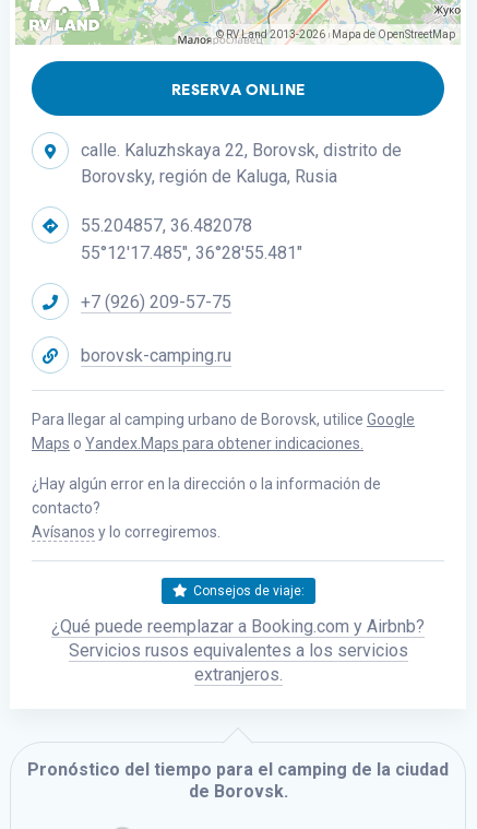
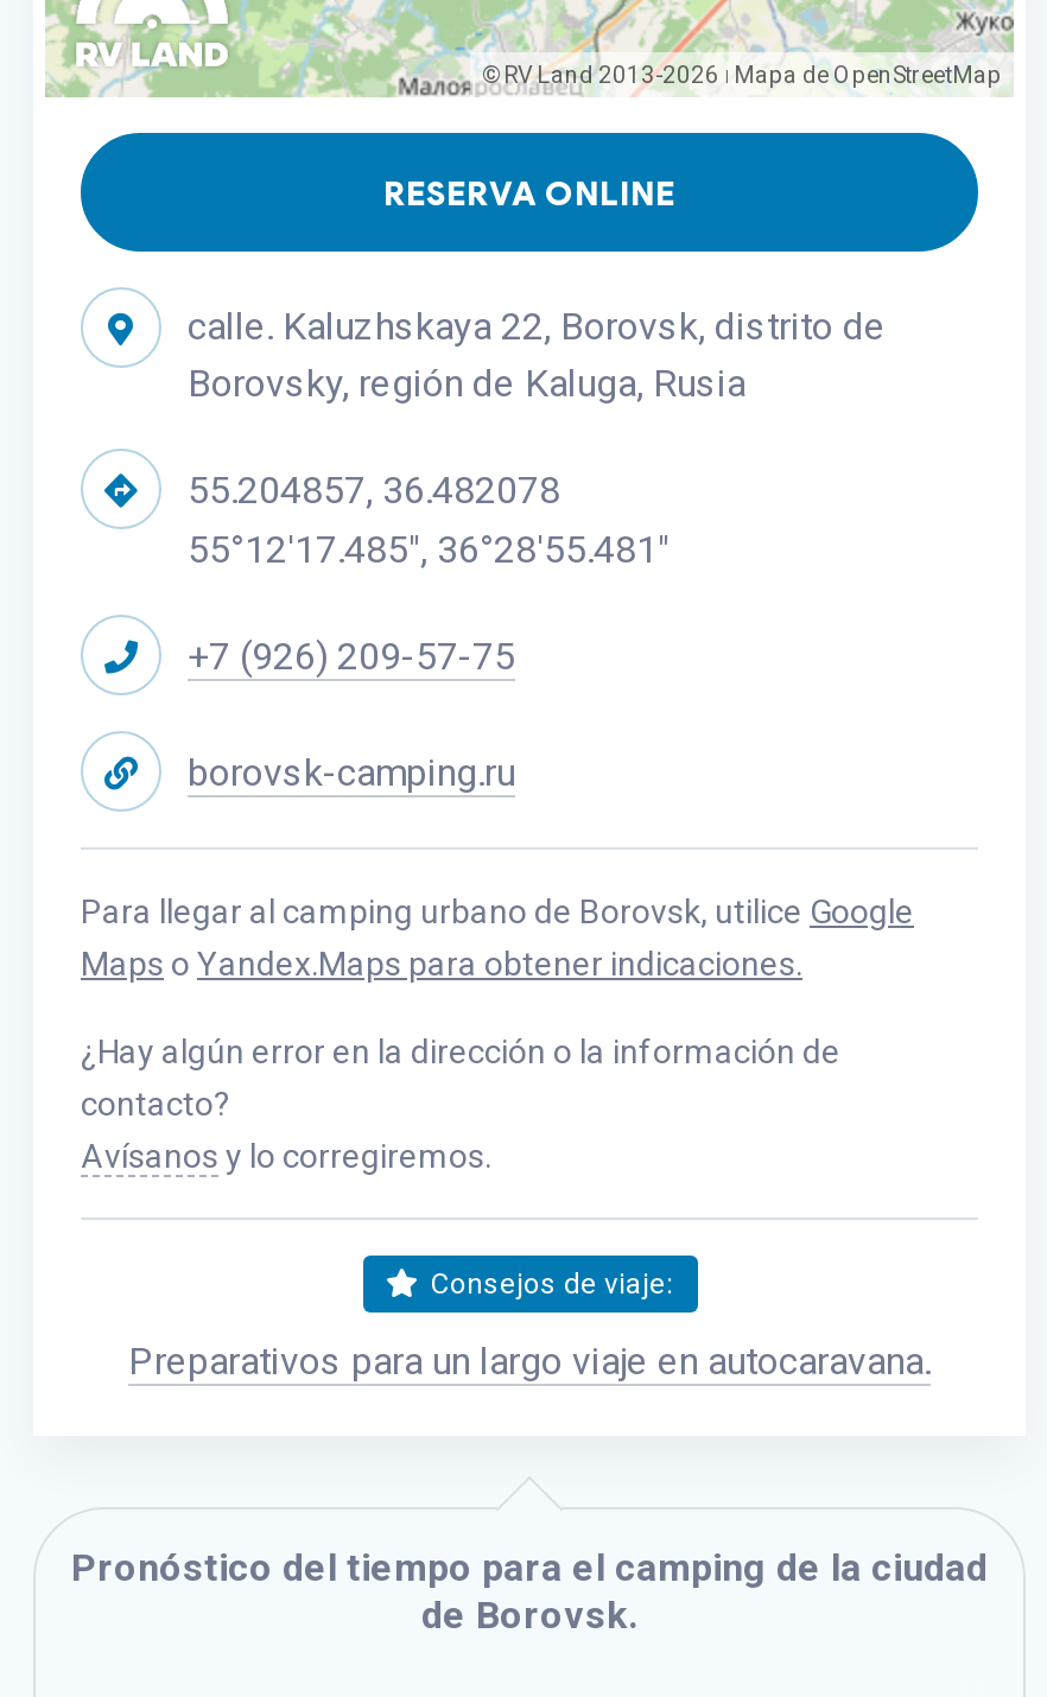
[51,616,425,685] ¿Qué puede reemplazar a Booking.com y Airbnb? | Servicios rusos equivalentes a los servicios | extranjeros. -> [128,1339,931,1384] Preparativos para un largo viaje en autocaravana.

